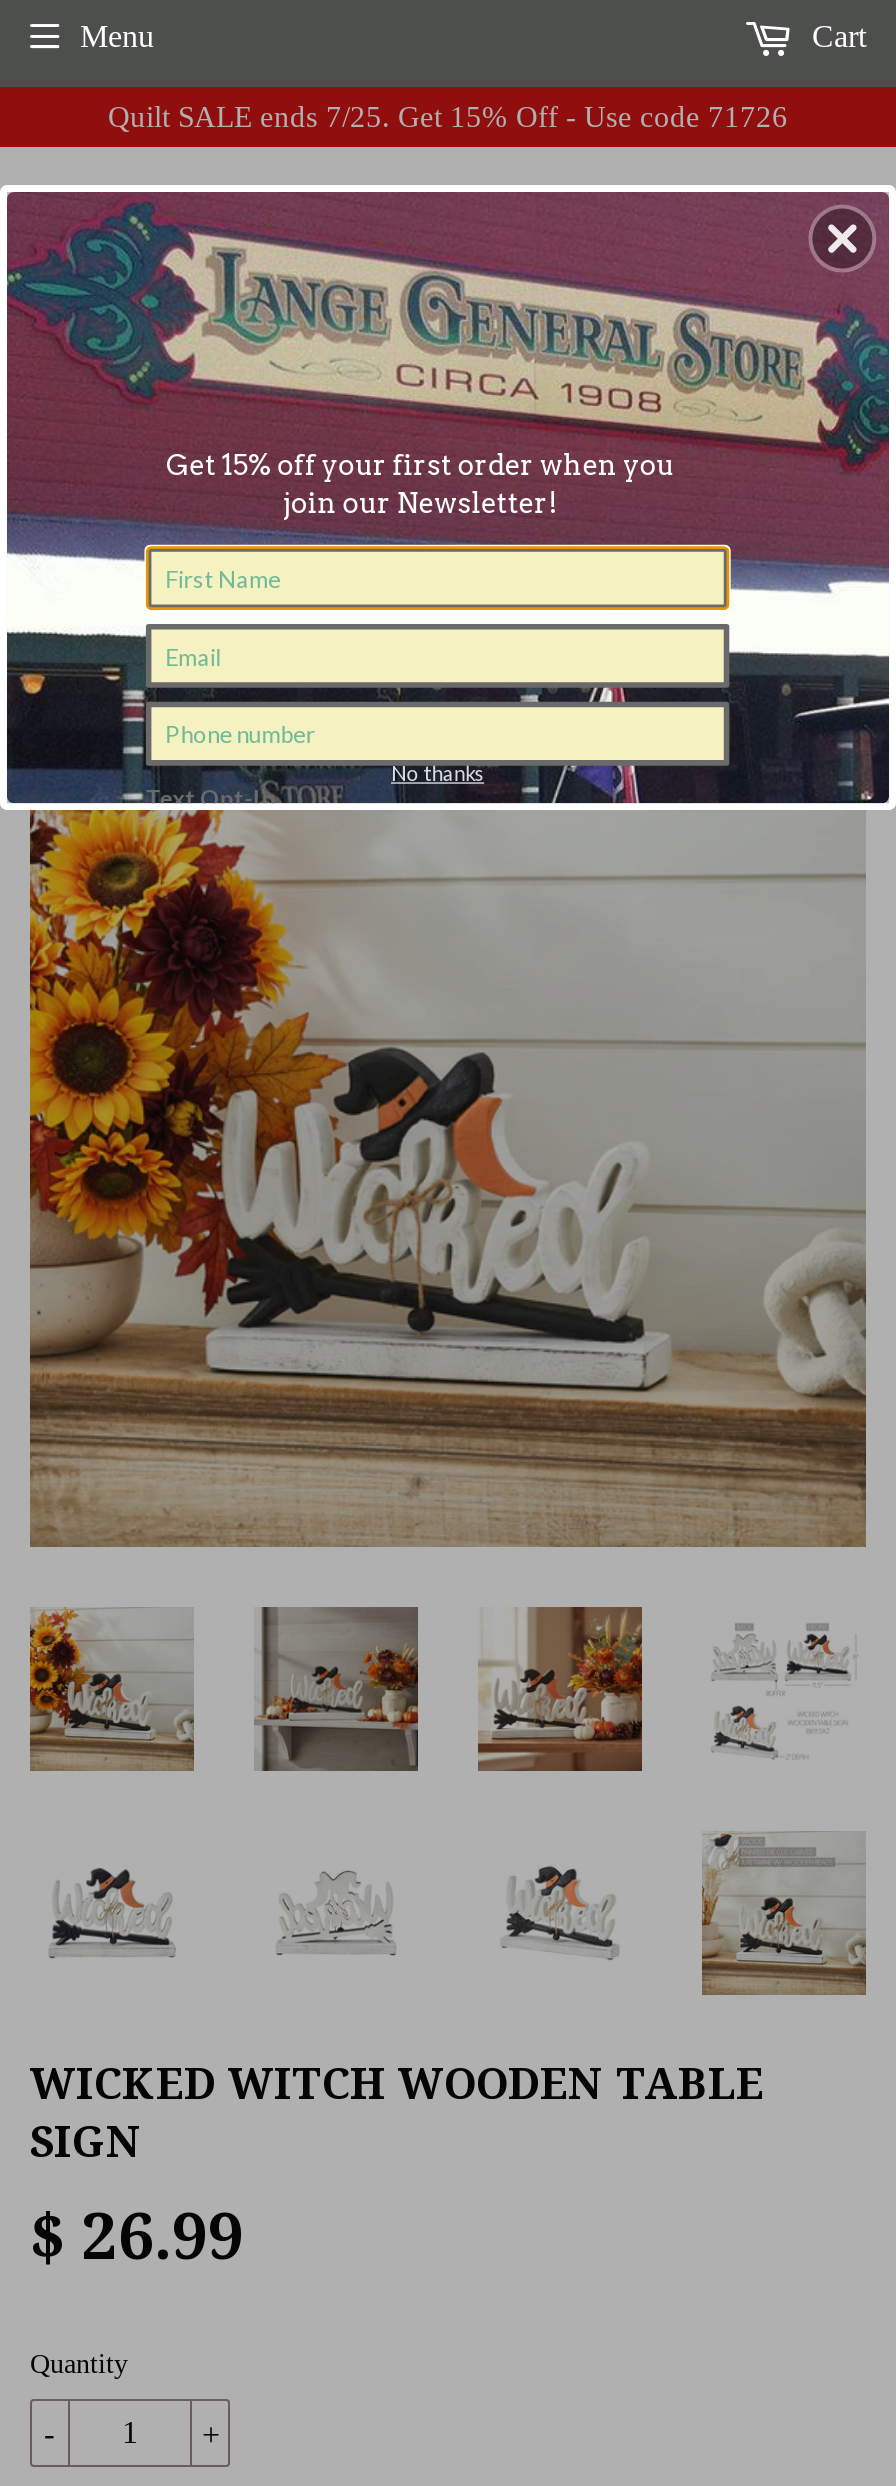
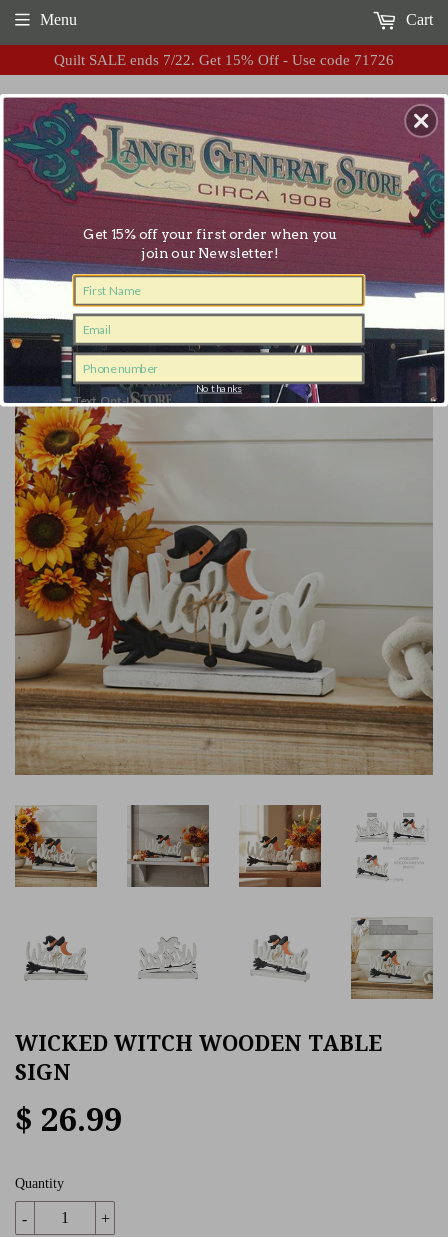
[108,101,788,133] Quilt SALE ends 7/25. Get 15% Off - Use code 71726 -> [54,52,394,68] Quilt SALE ends 7/22. Get 15% Off - Use code 71726

